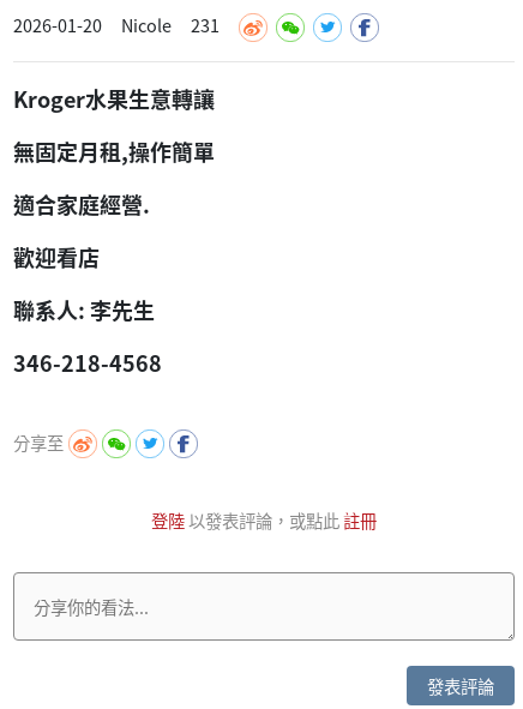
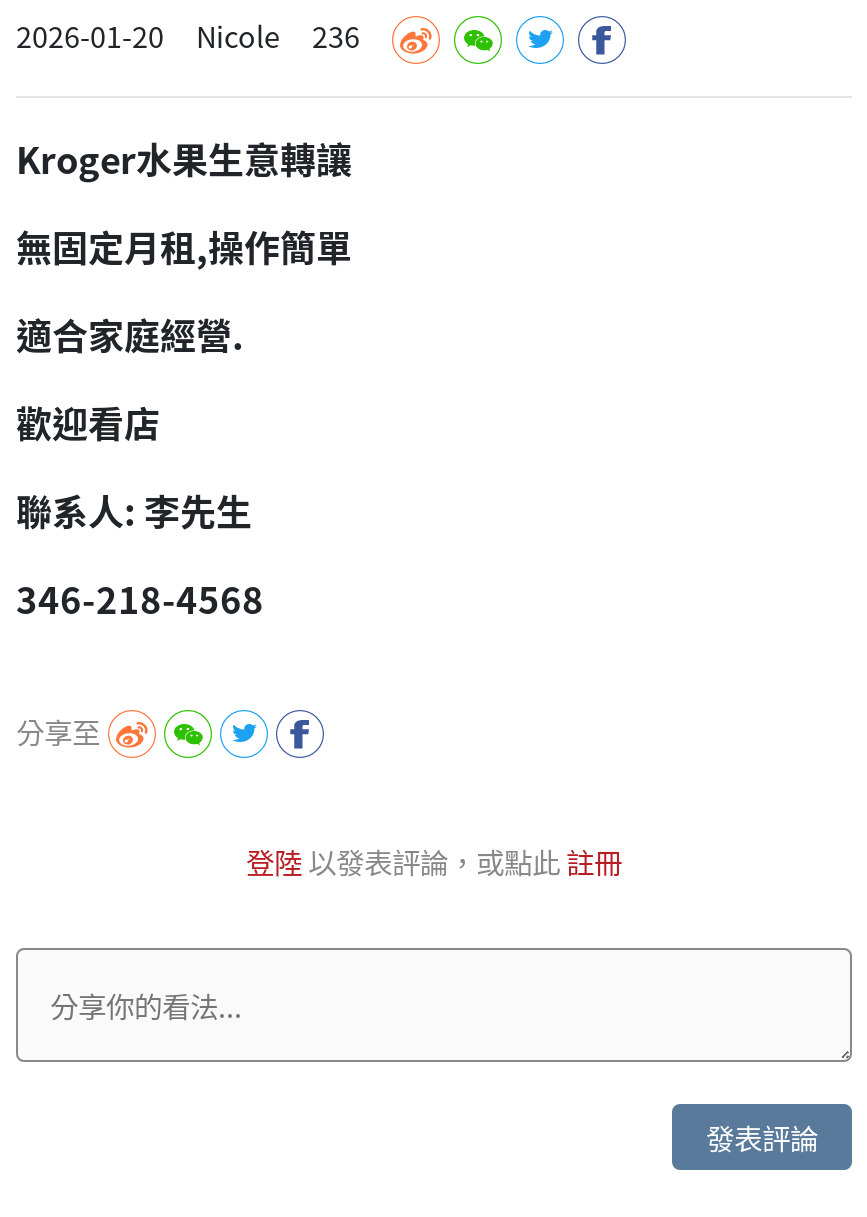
[13,12,220,37] 2026-01-20 Nicole 231 -> [16,14,360,56] 2026-01-20 Nicole 236

